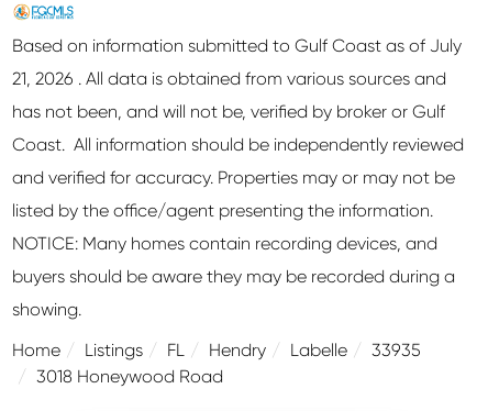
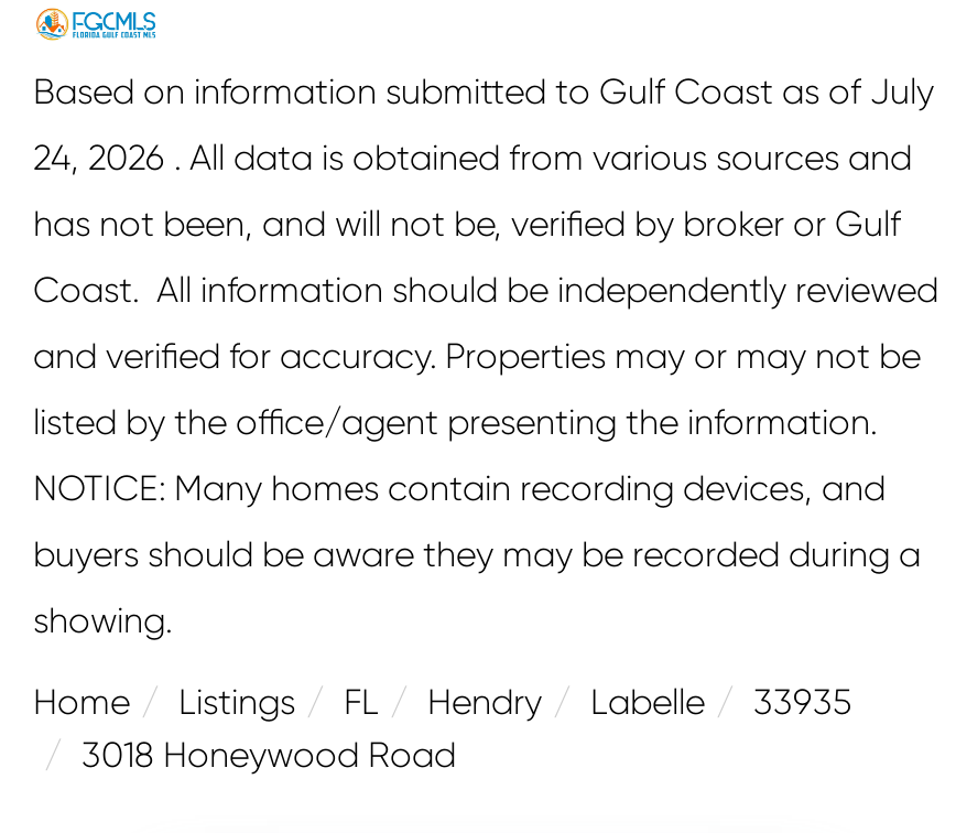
[12,68,446,89] 21, 2026 . All data is obtained from various sources and -> [33,136,912,178] 24, 2026 . All data is obtained from various sources and

